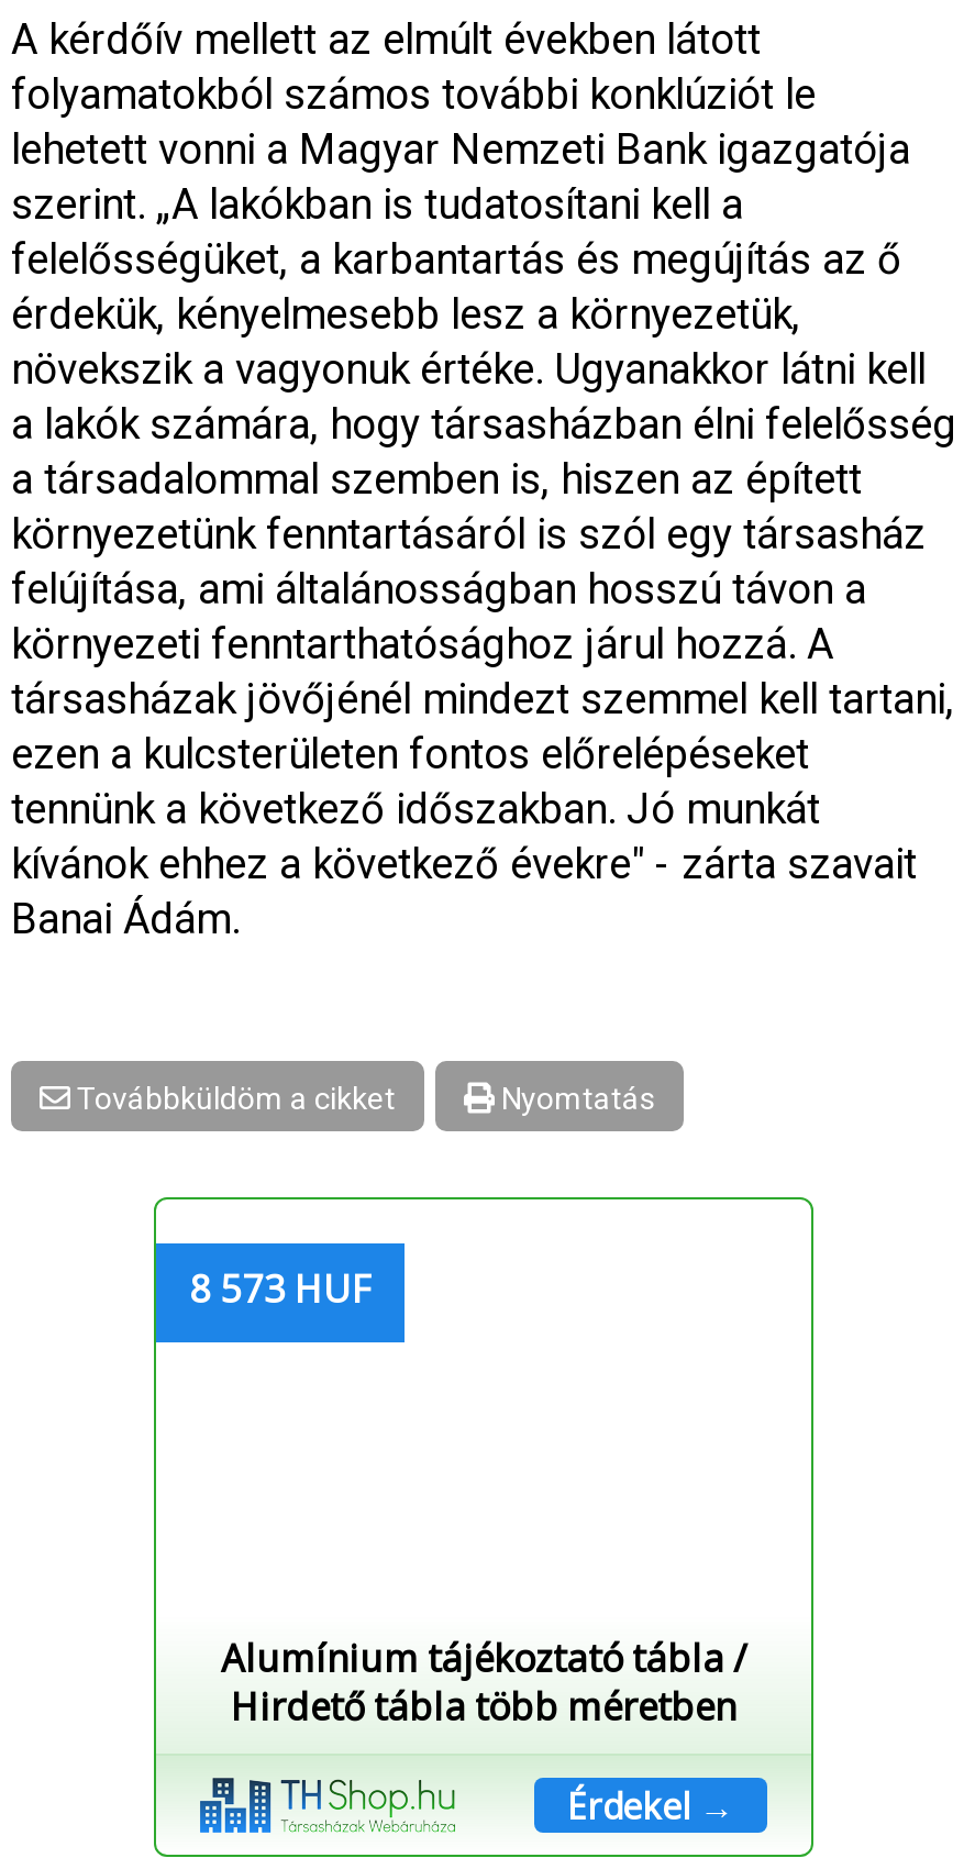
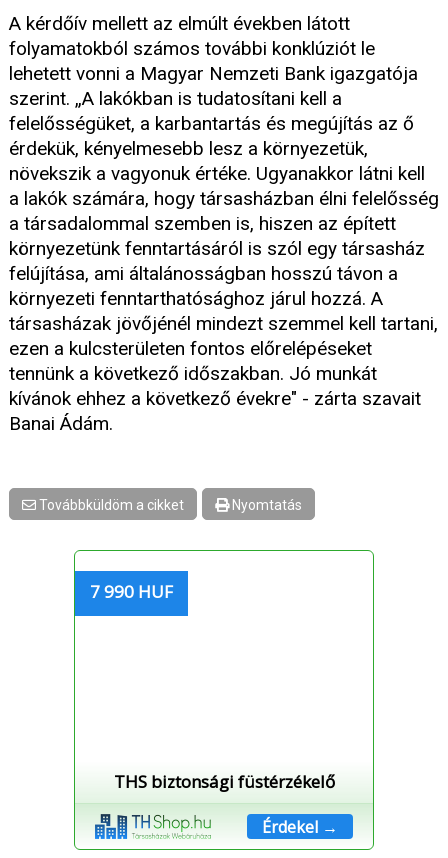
[189,1264,372,1315] 8 573 HUF -> [90,580,173,603] 7 990 HUF
[221,1634,746,1732] Alumínium tájékoztató tábla / | Hirdető tábla több méretben -> [113,770,334,793] THS biztonsági füstérzékelő

